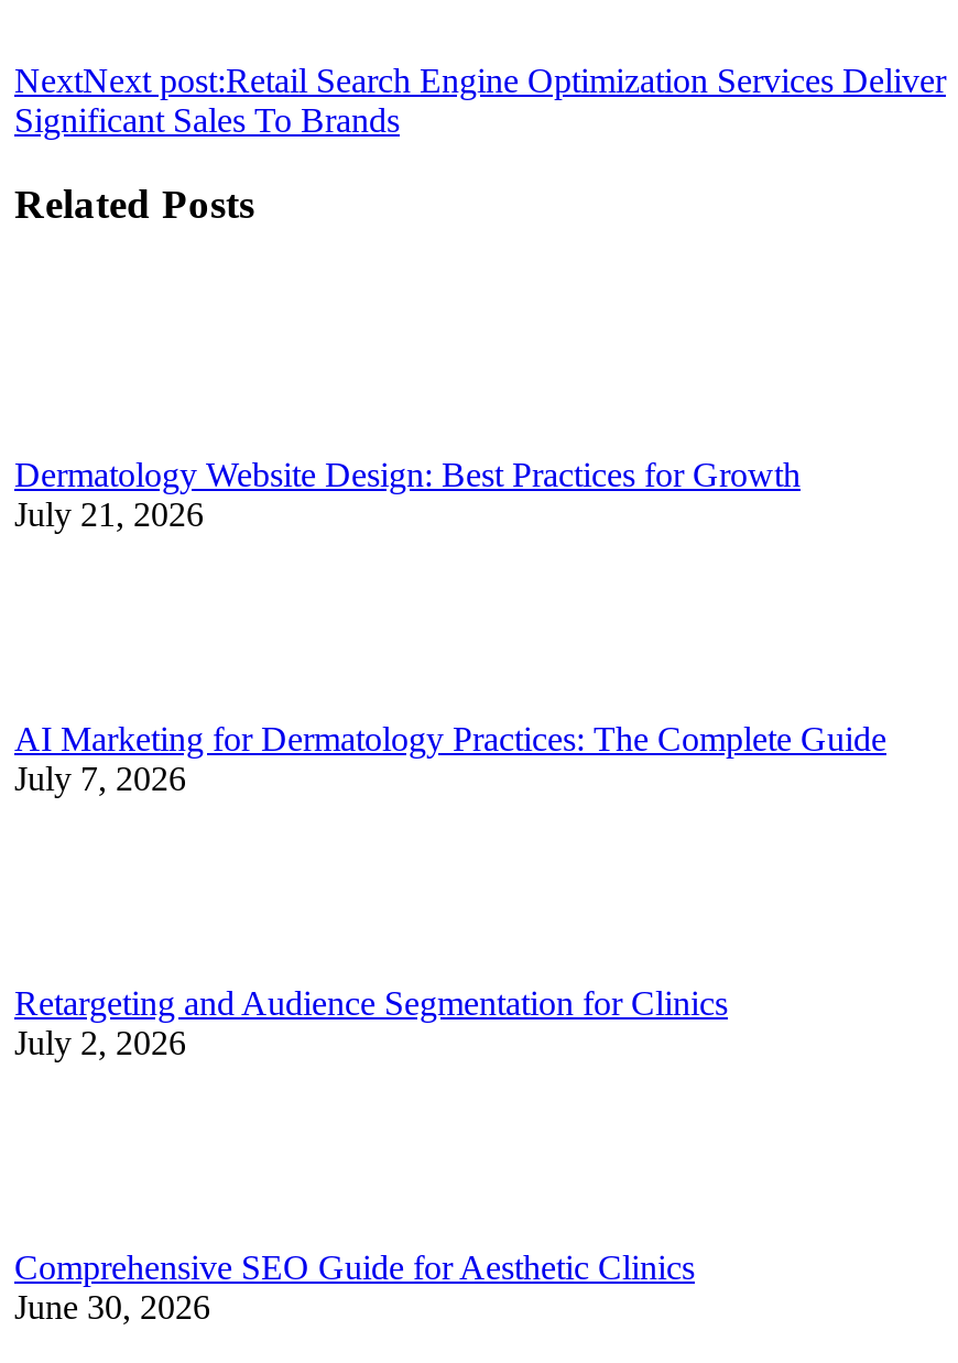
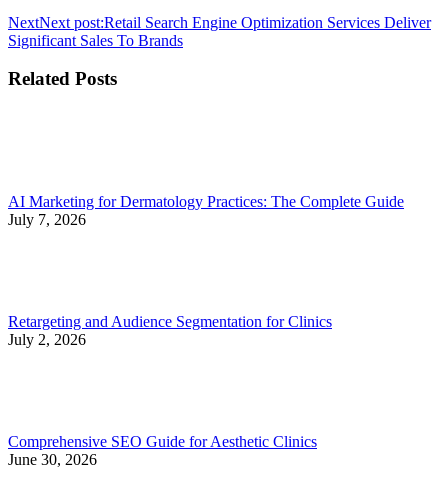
[14,456,801,533] Dermatology Website Design: Best Practices for Growth | July 21, 2026 -> none

